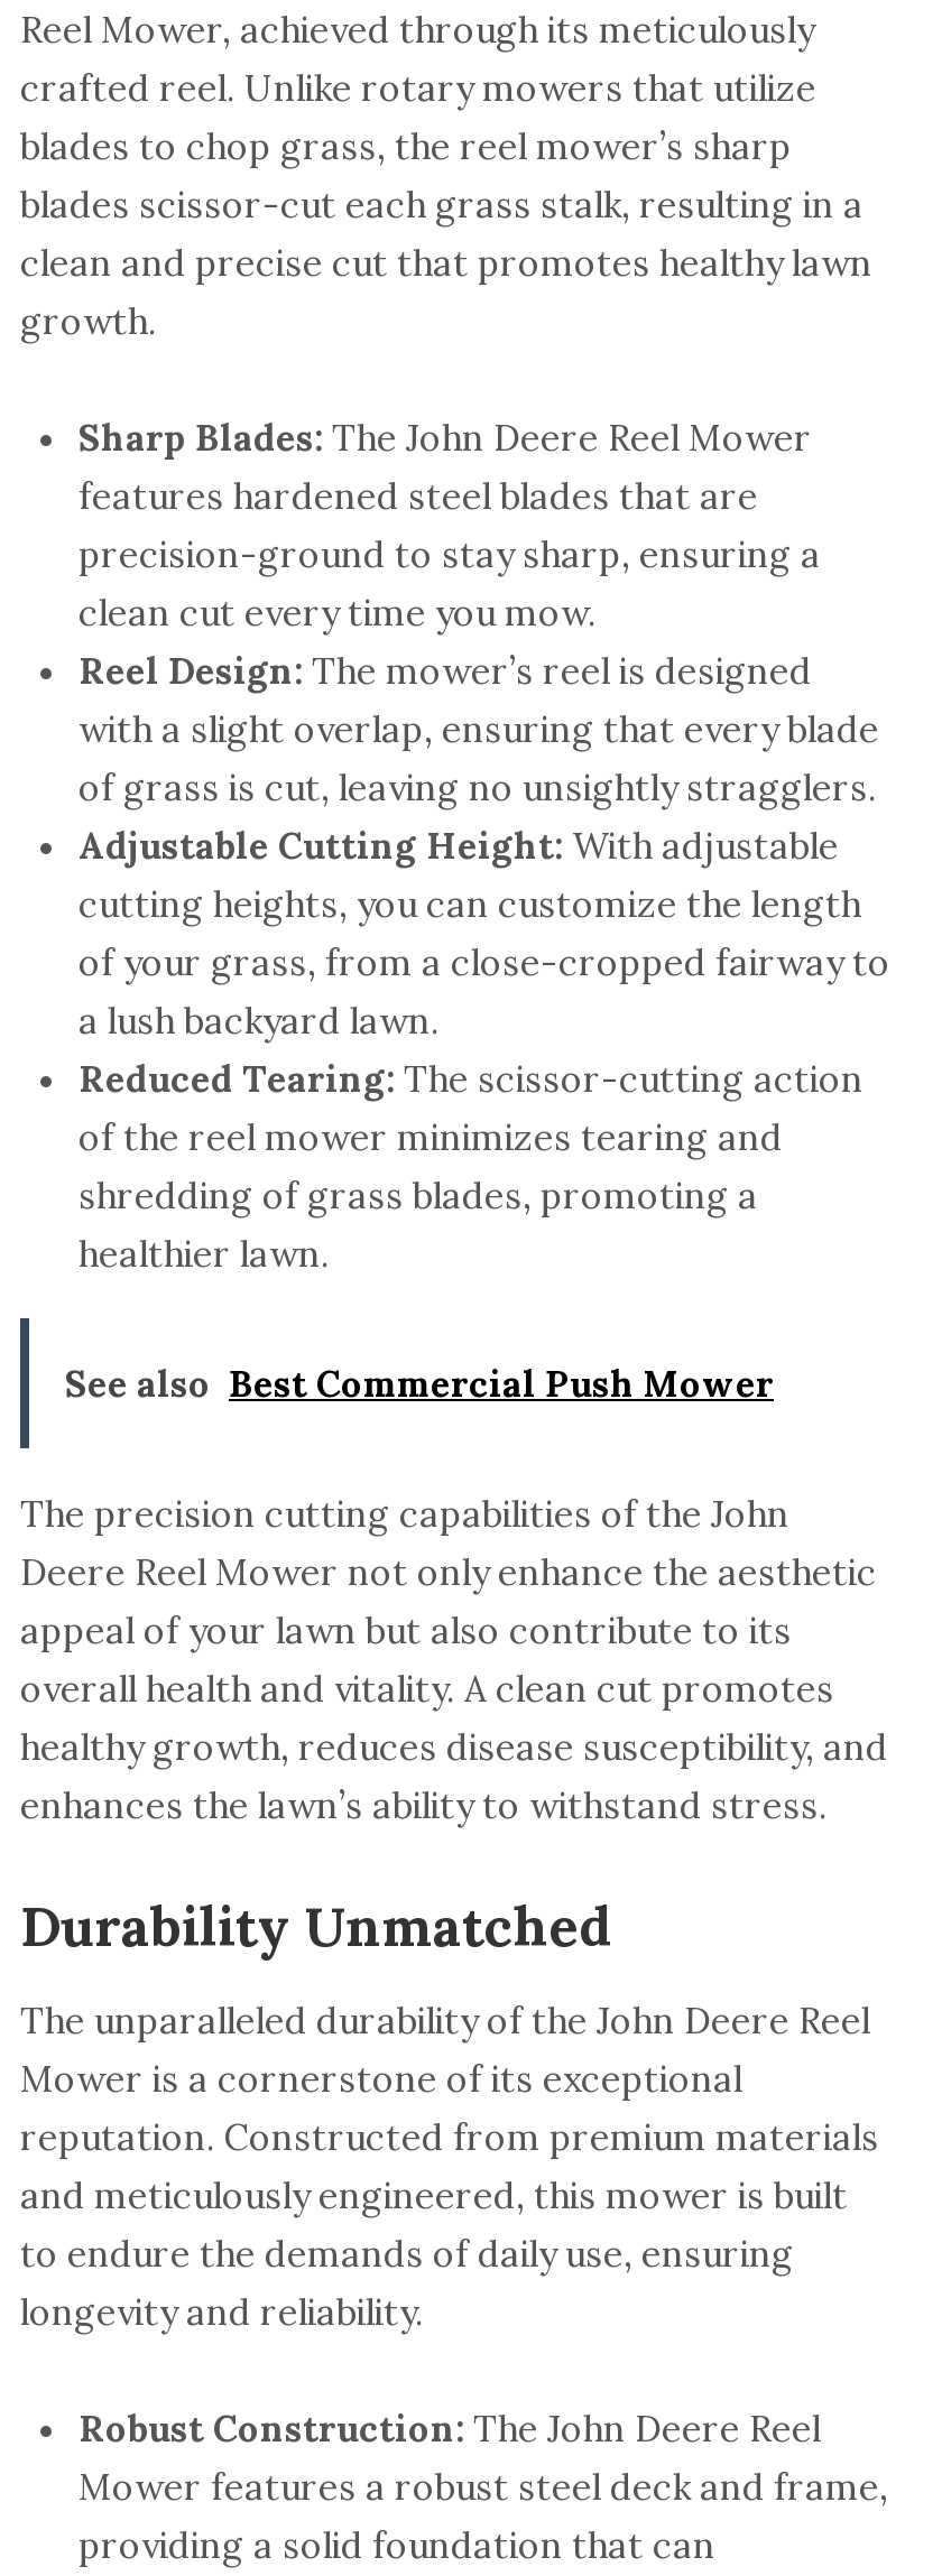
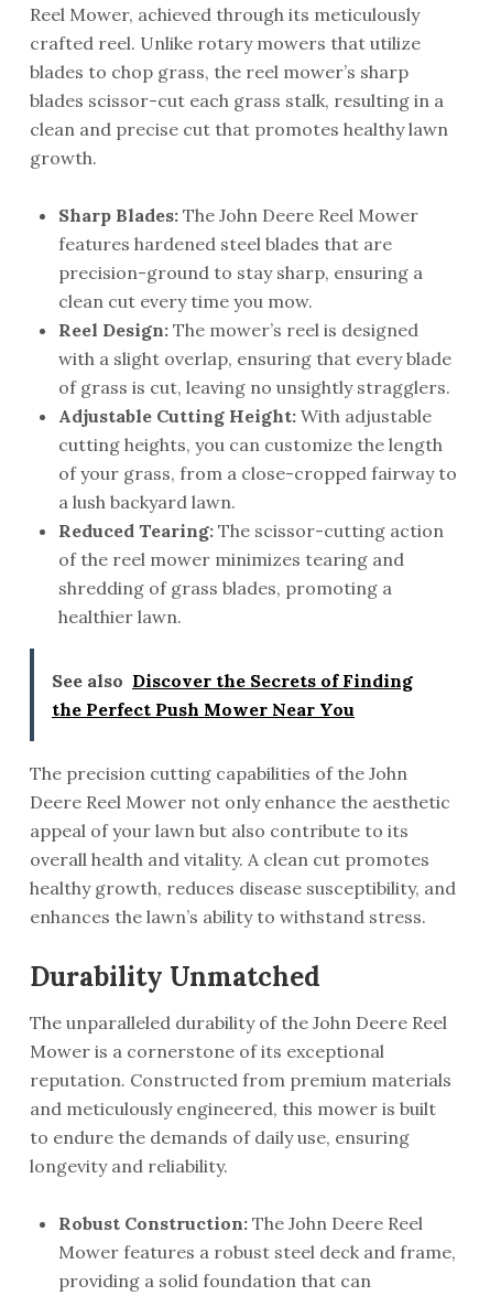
[65,1362,774,1407] See also Best Commercial Push Mower -> [52,670,413,721] See also Discover the Secrets of Finding | the Perfect Push Mower Near You

